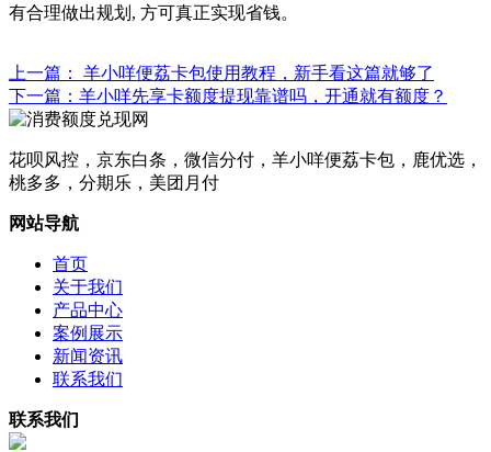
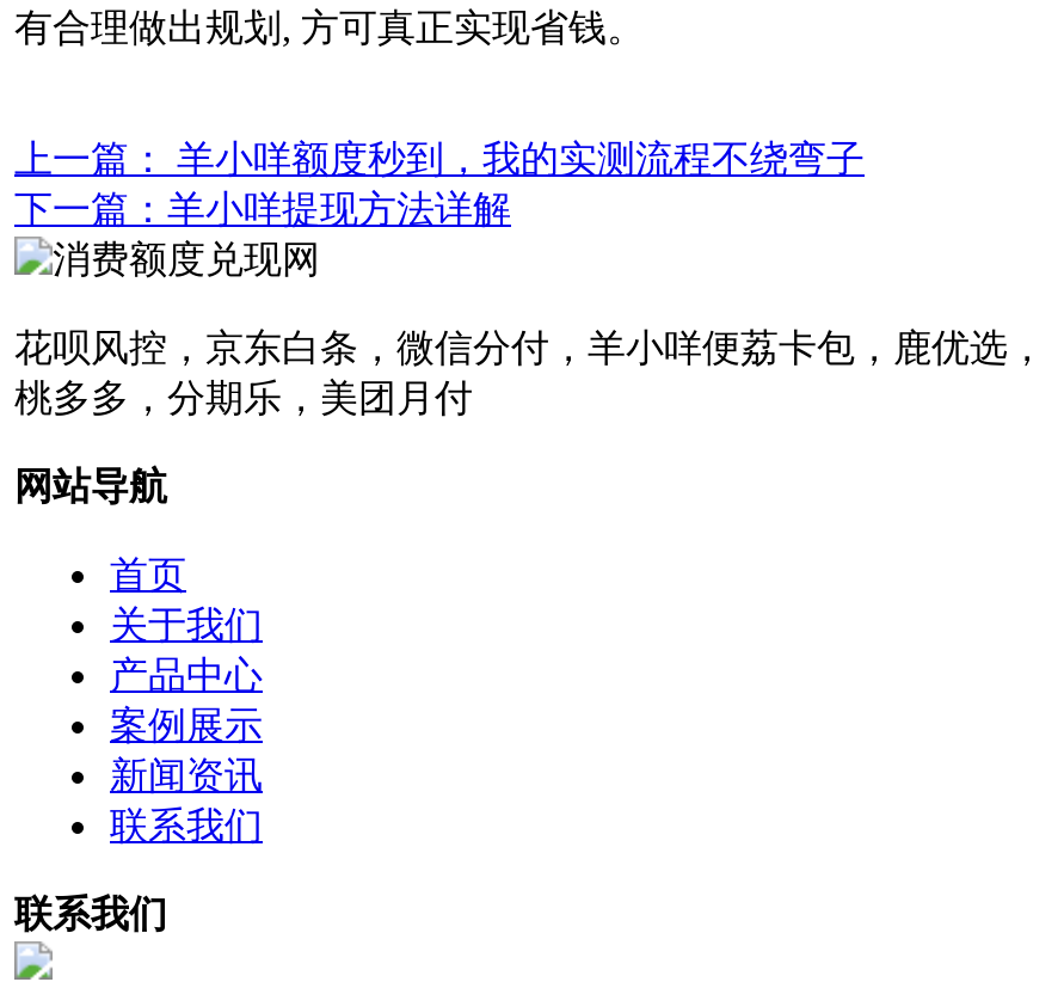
[9,63,447,105] 上一篇： 羊小咩便荔卡包使用教程，新手看这篇就够了 | 下一篇：羊小咩先享卡额度提现靠谱吗，开通就有额度？ -> [14,138,865,228] 上一篇： 羊小咩额度秒到，我的实测流程不绕弯子 | 下一篇：羊小咩提现方法详解

